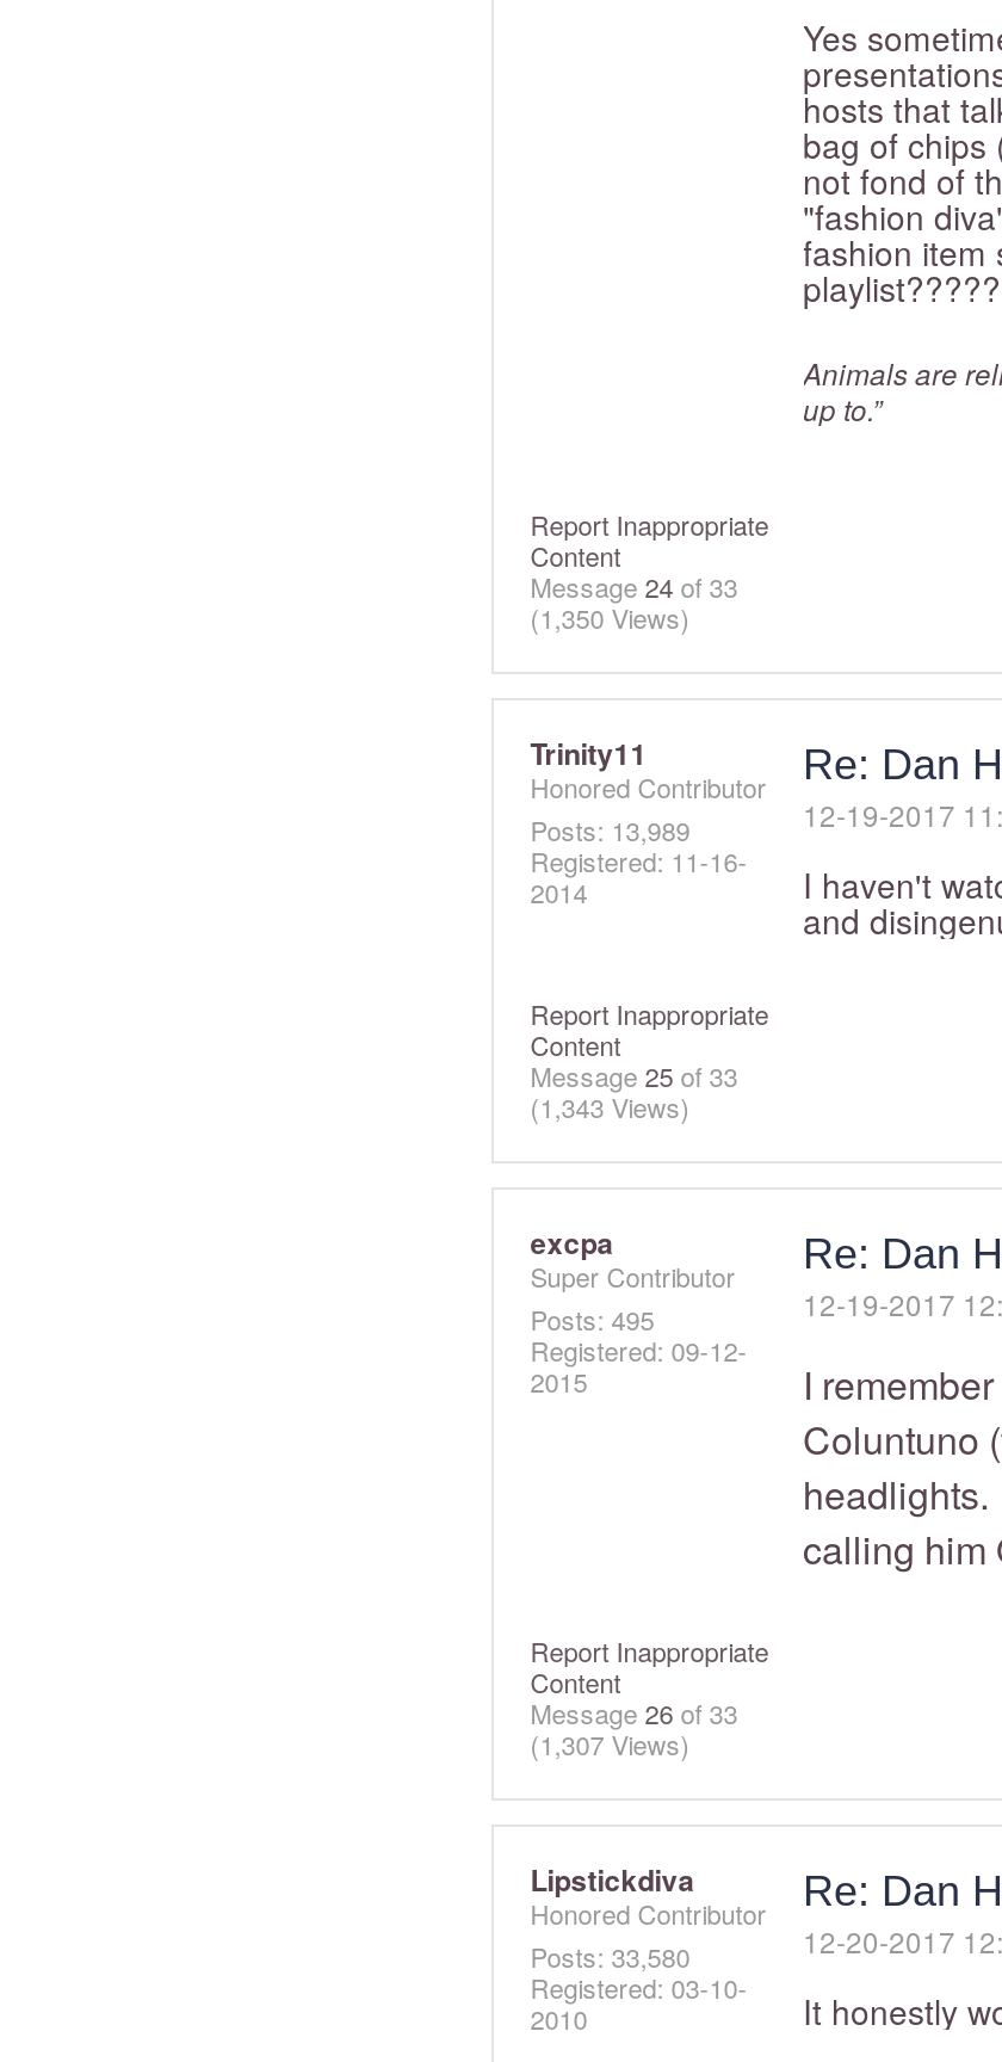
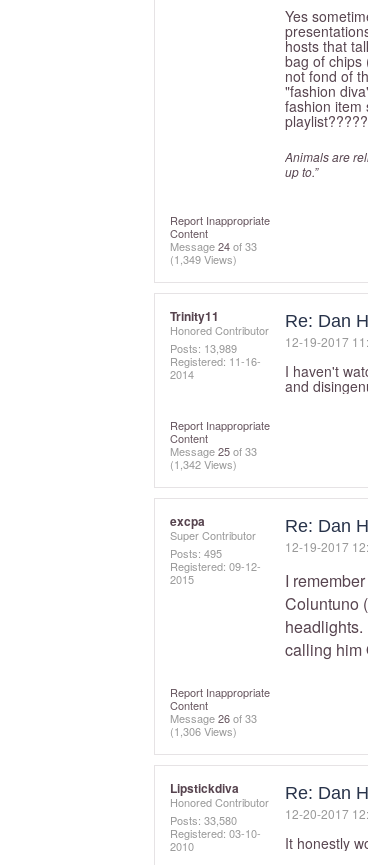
[530,598,690,636] (1,350 Views) -> [170,251,237,267] (1,349 Views)
[530,1087,690,1125] (1,343 Views) -> [170,456,237,472] (1,342 Views)
[530,1724,690,1762] (1,307 Views) -> [170,723,237,739] (1,306 Views)

